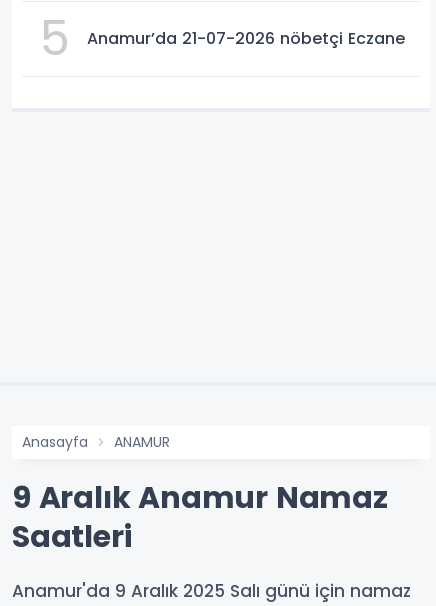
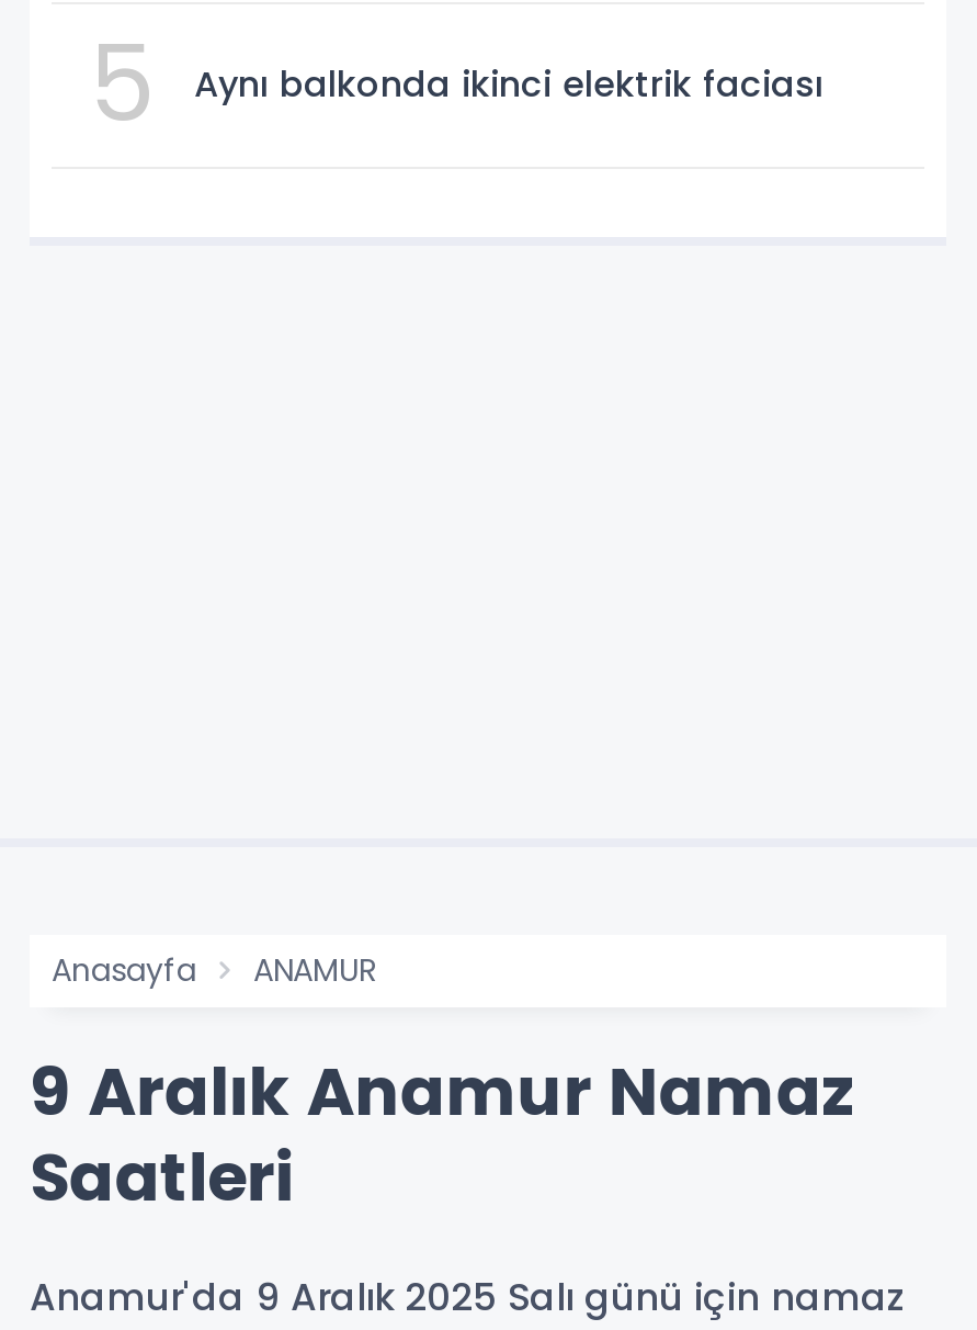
[87,27,405,50] Anamur’da 21-07-2026 nöbetçi Eczane -> [194,60,823,110] Aynı balkonda ikinci elektrik faciası

